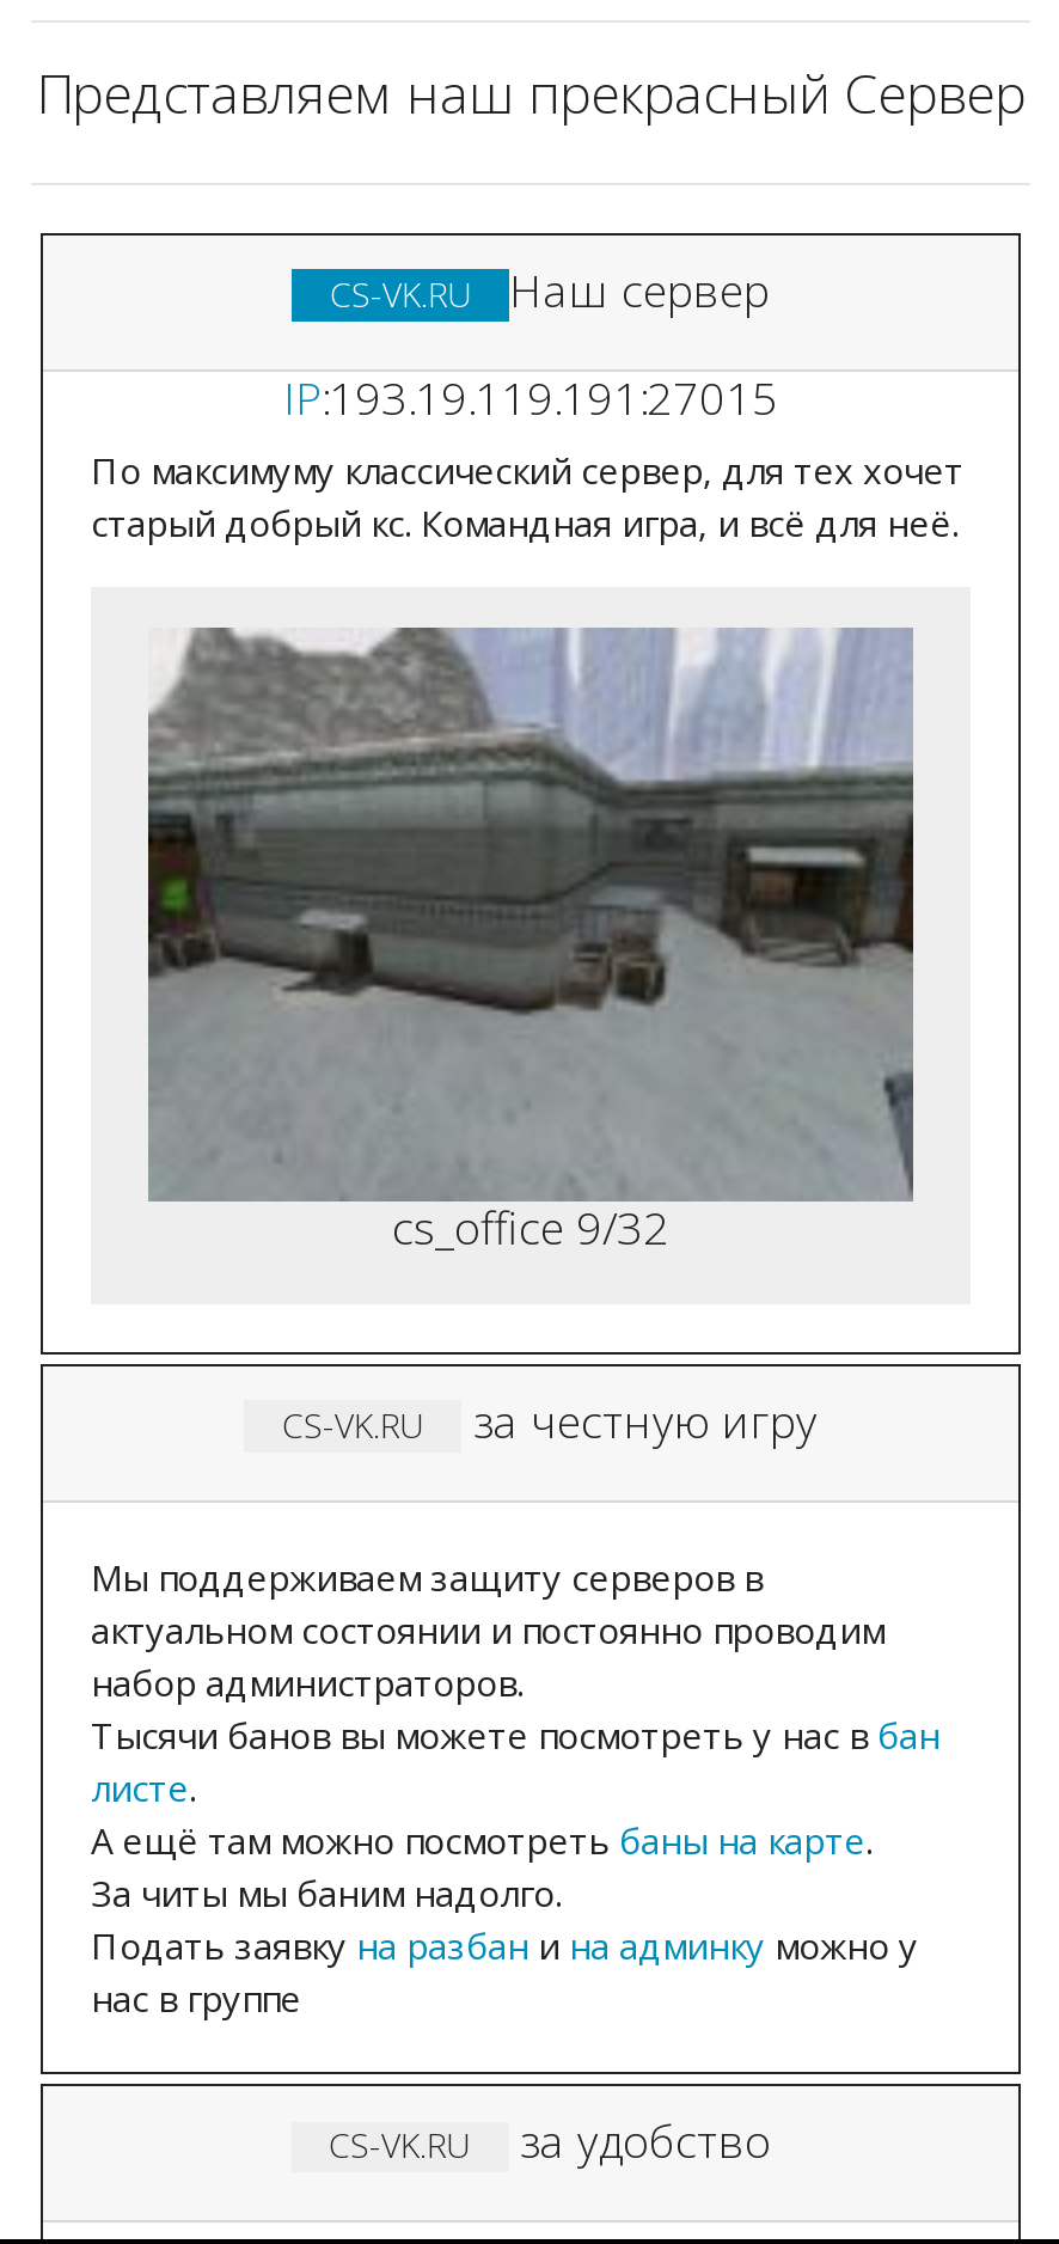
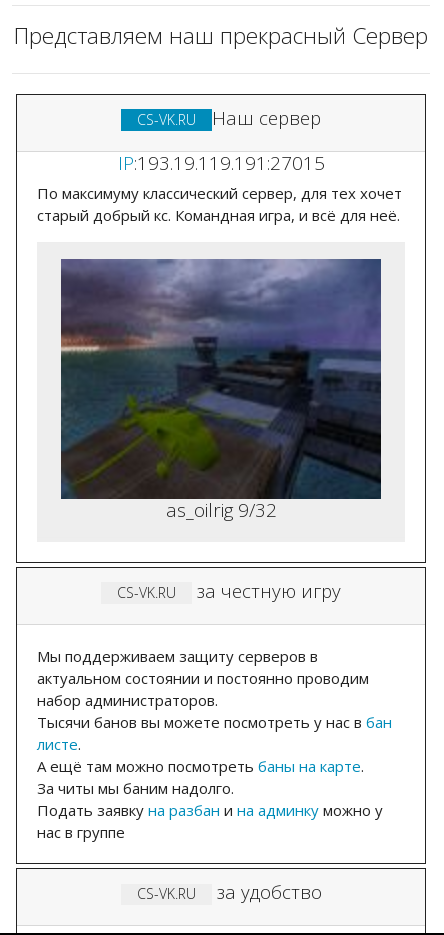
[146,628,916,1256] [image] | cs_office 9/32 -> [60,258,382,522] [image] | as_oilrig 9/32

